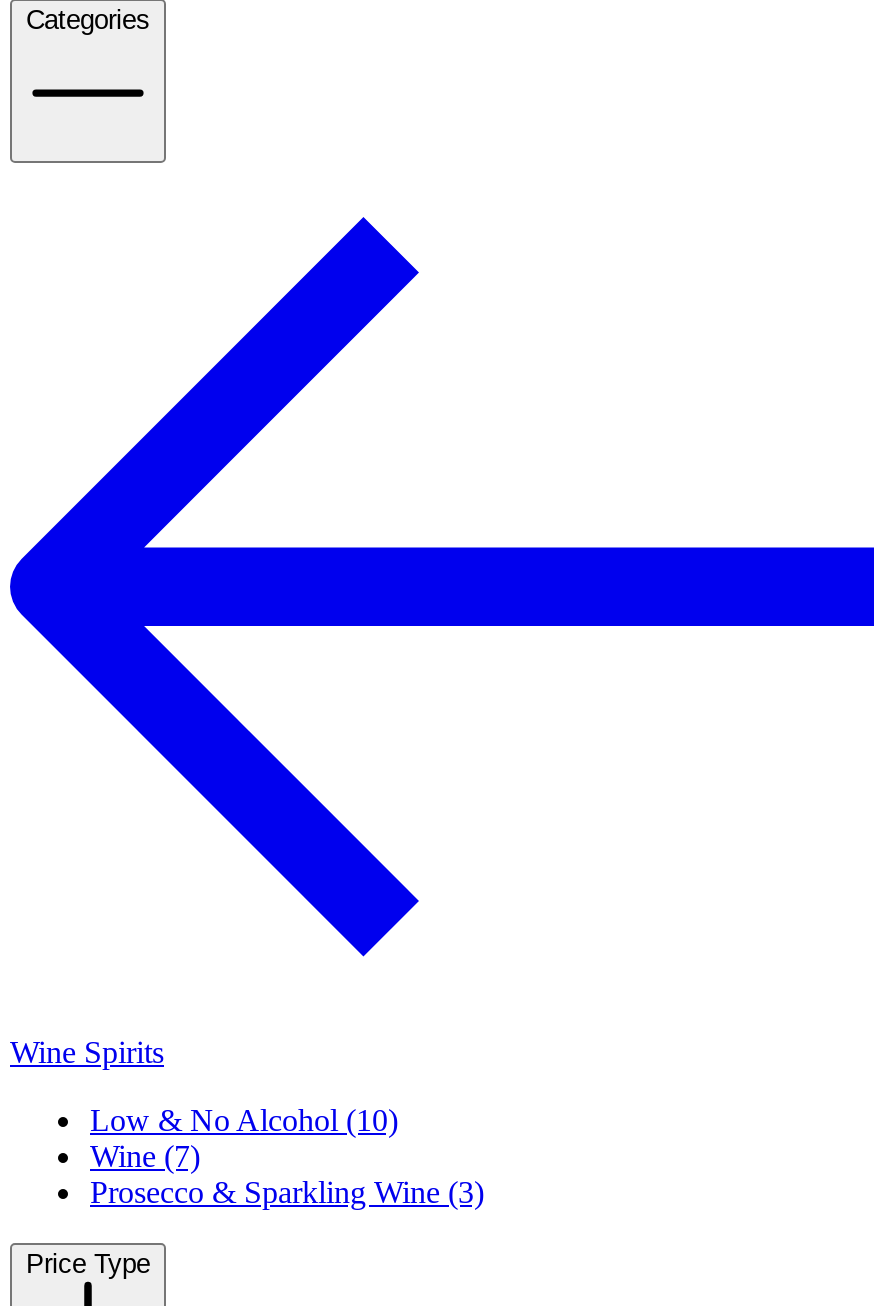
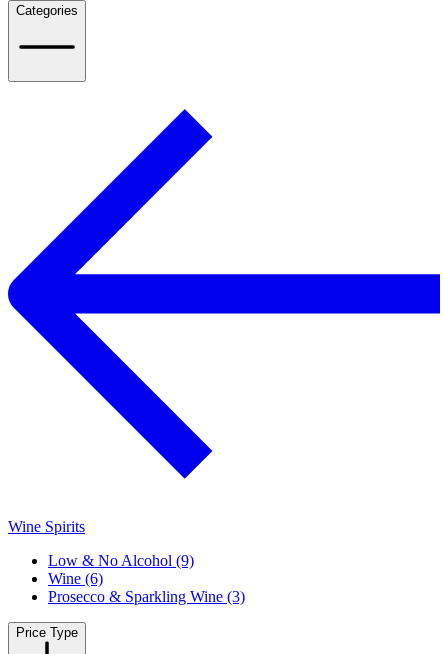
[90,1104,398,1138] Low & No Alcohol (10) -> [48,552,194,569] Low & No Alcohol (9)
[90,1140,200,1174] Wine (7) -> [48,570,103,587] Wine (6)

